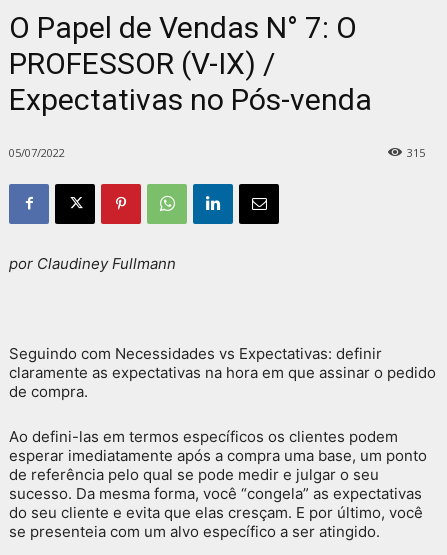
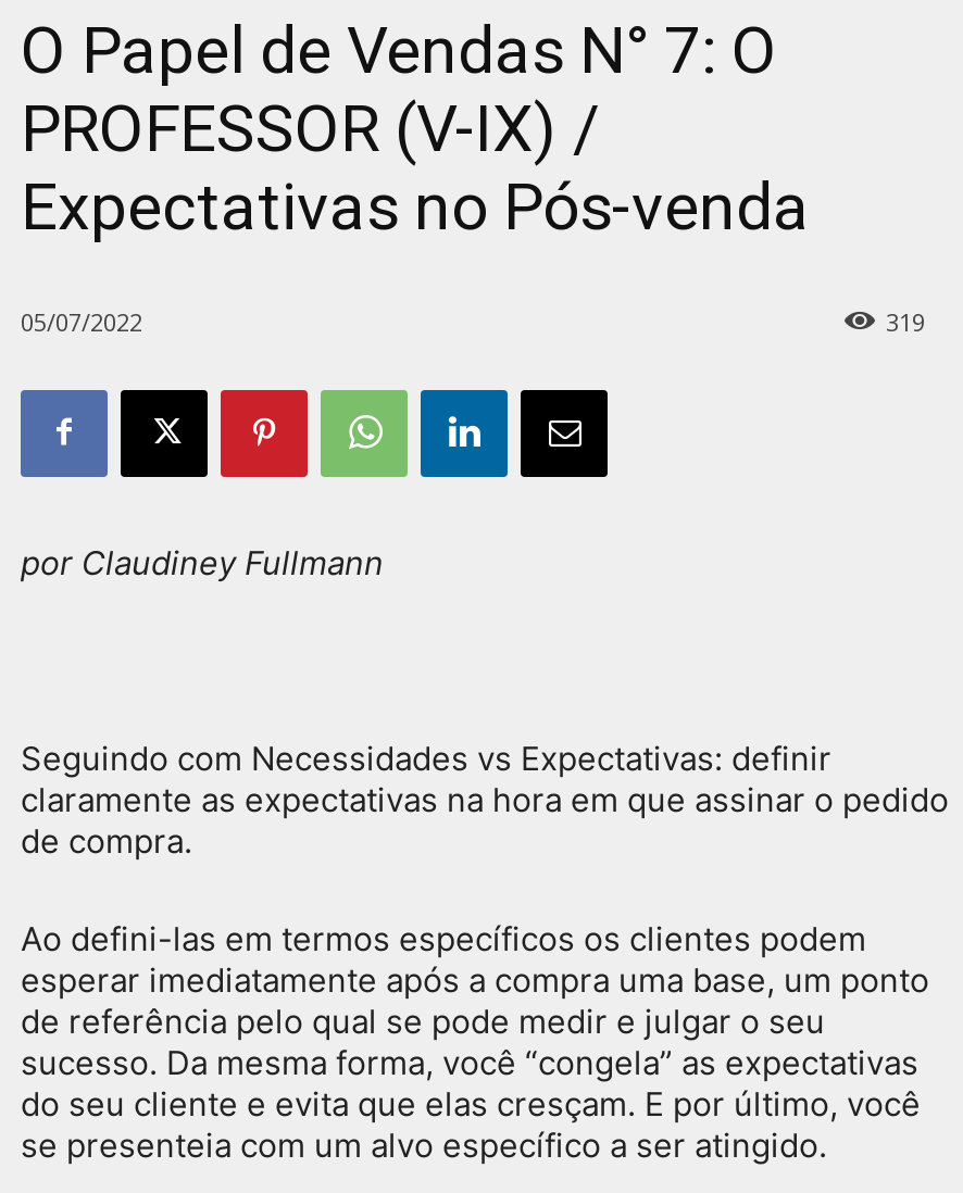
[407,145,425,160] 315 -> [886,305,925,338] 319

